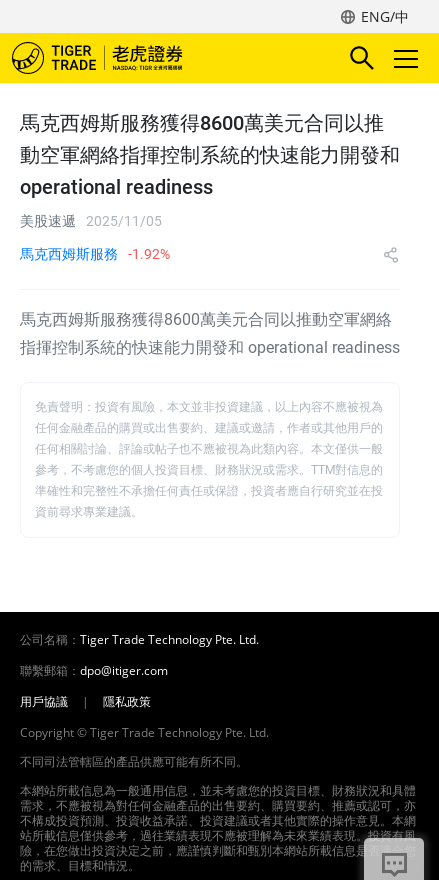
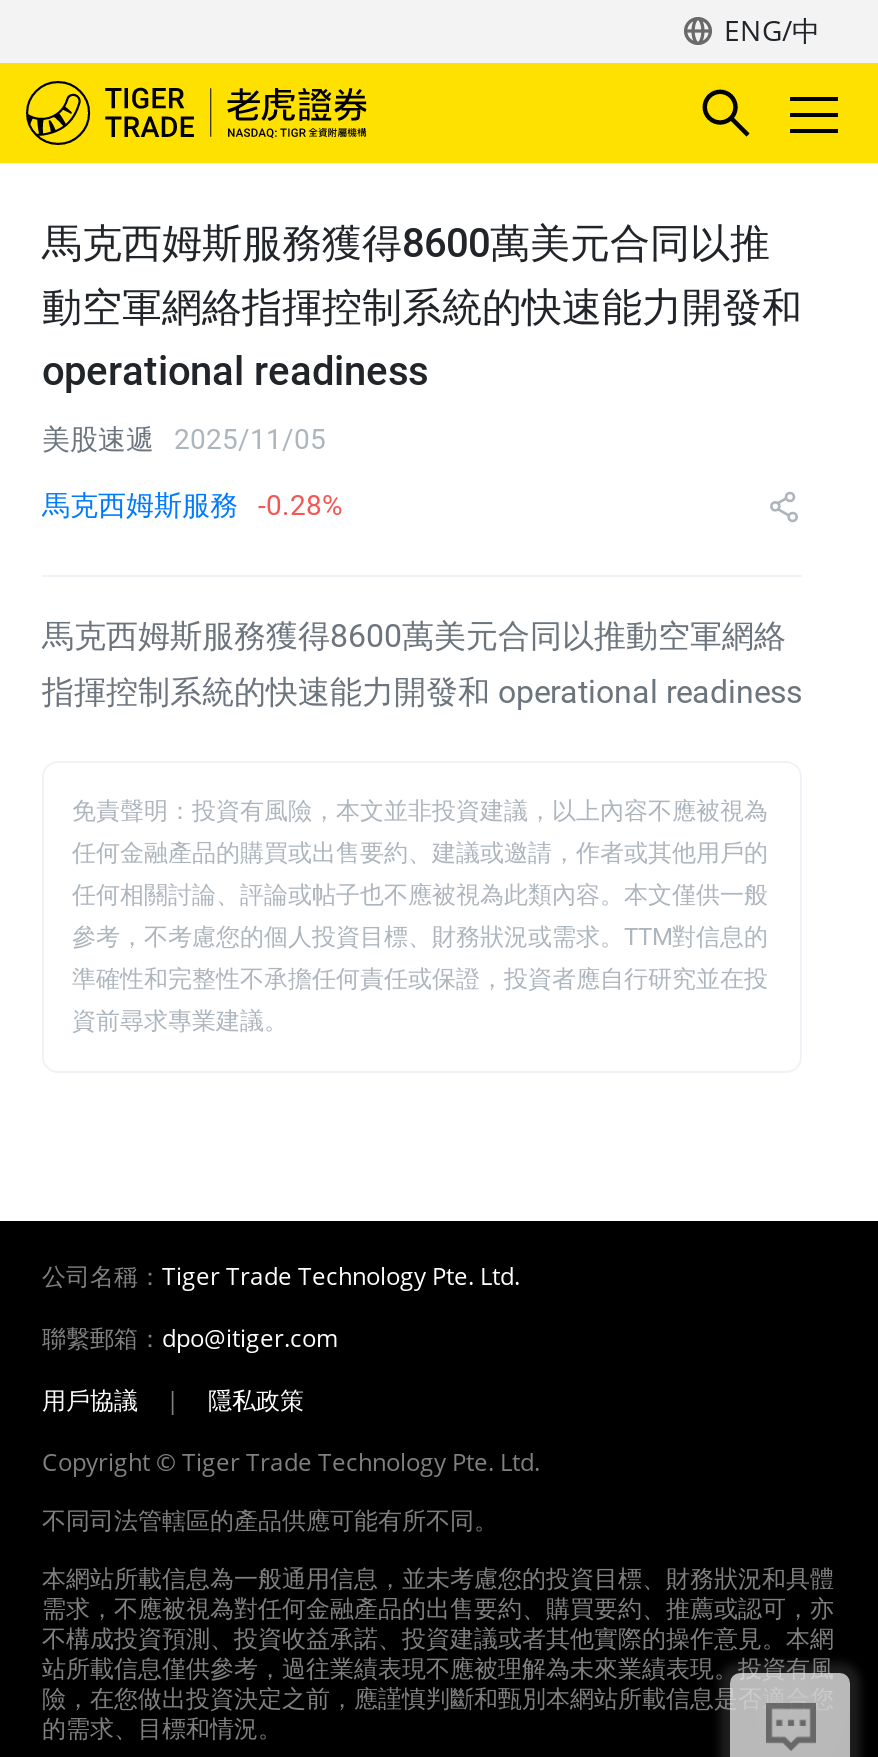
[20,246,170,262] 馬克西姆斯服務 -1.92% -> [42,489,342,521] 馬克西姆斯服務 -0.28%

